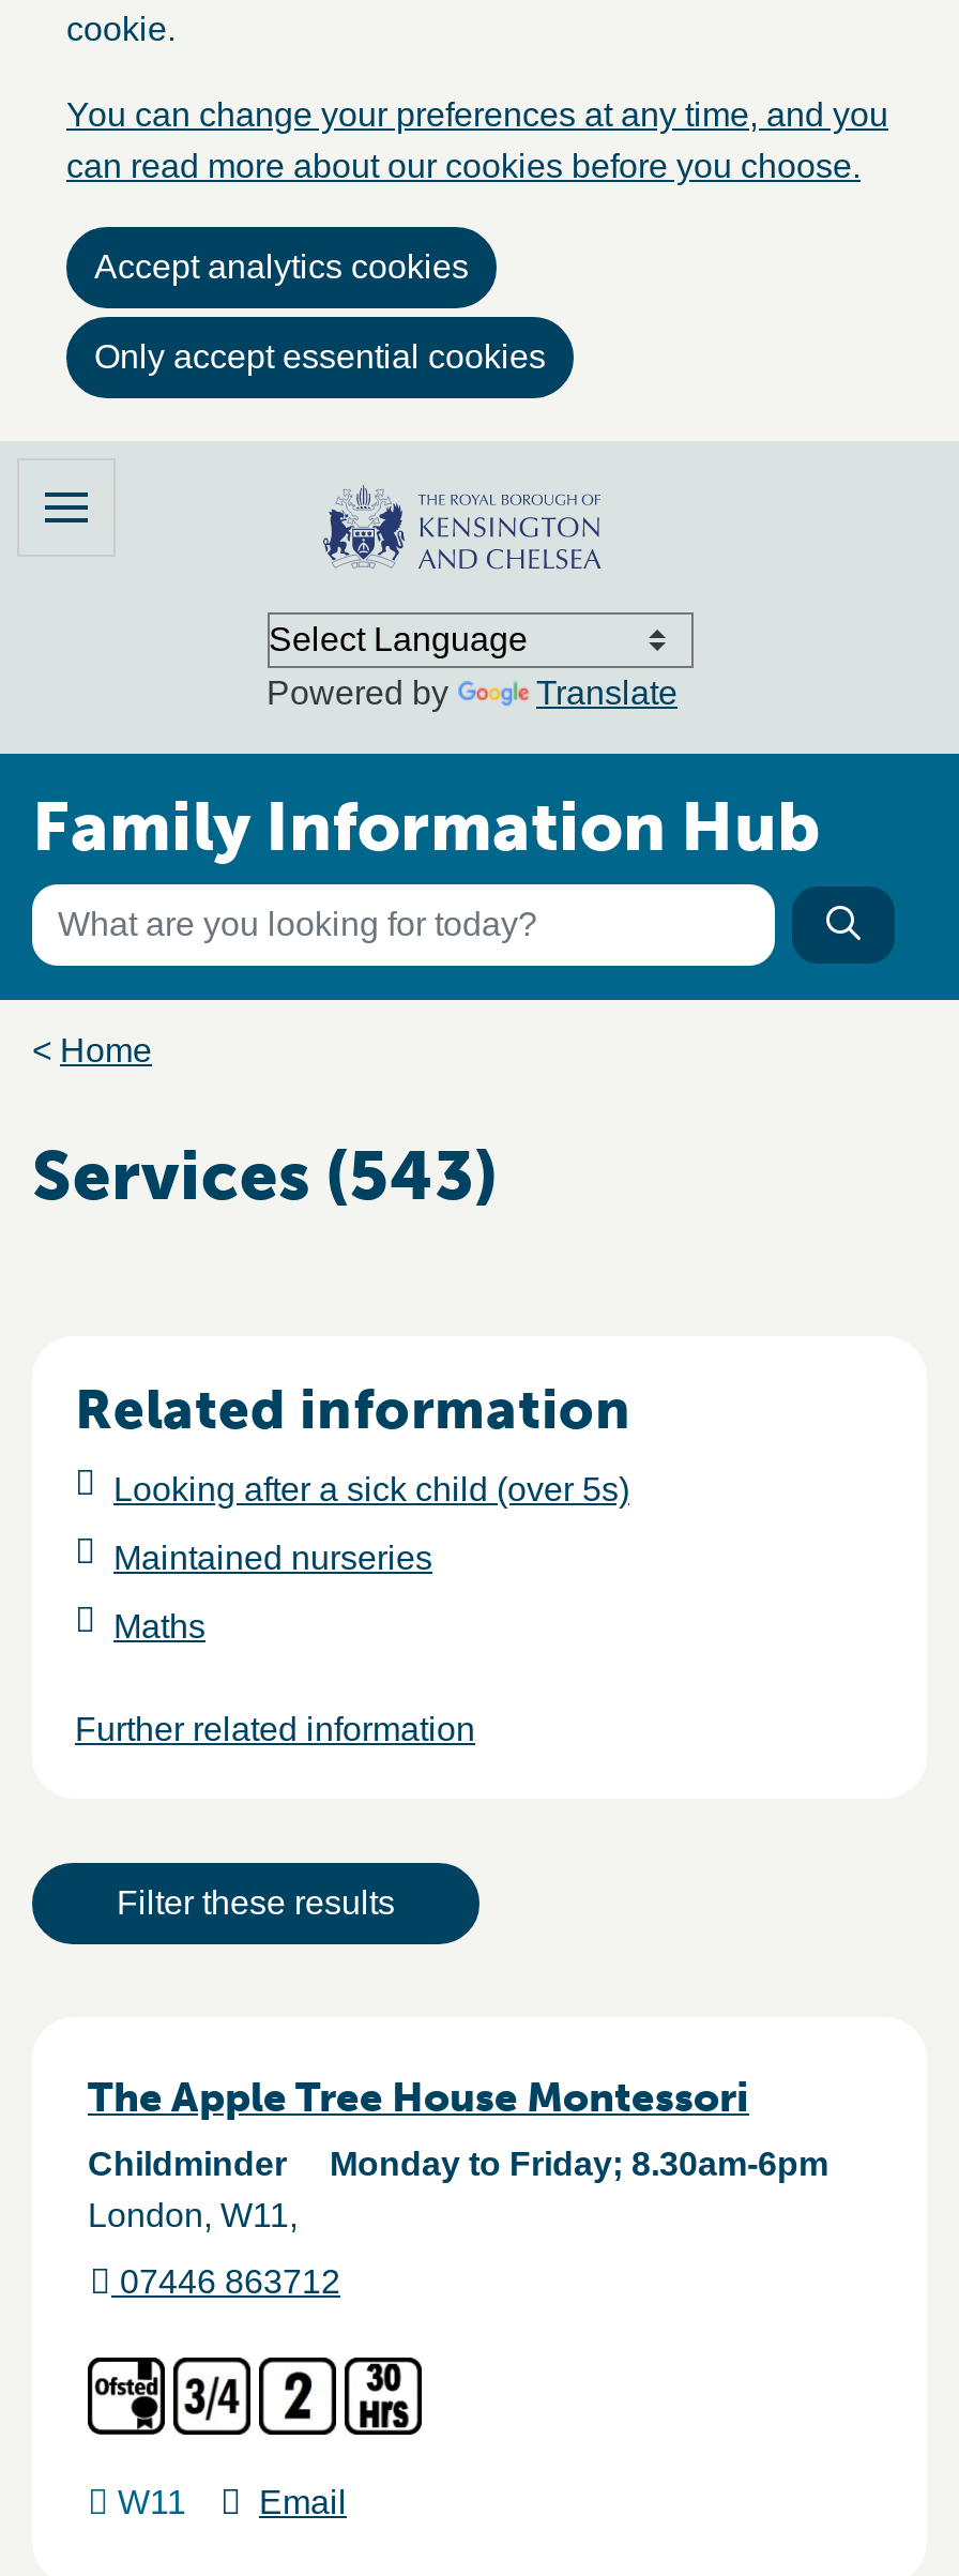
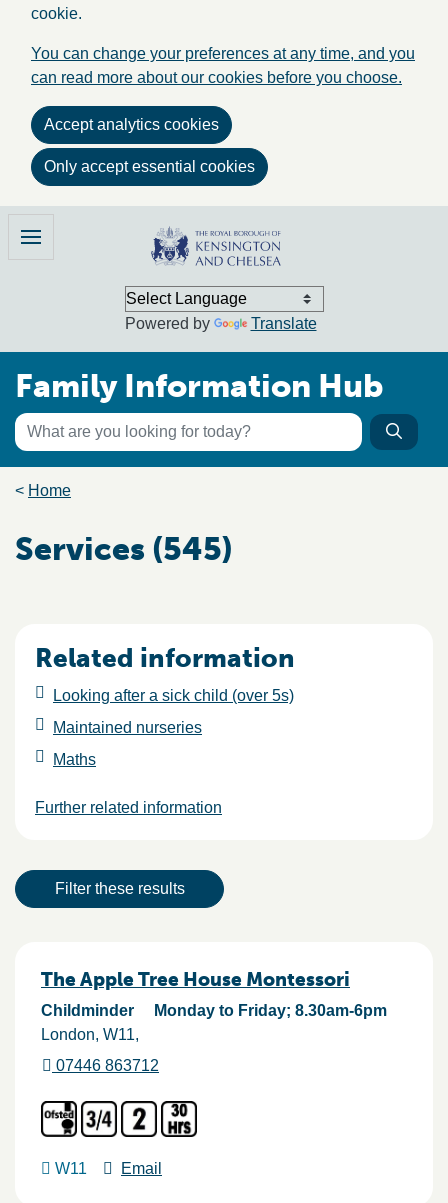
[32,1135,499,1216] Services (543) -> [15,530,233,568] Services (545)

